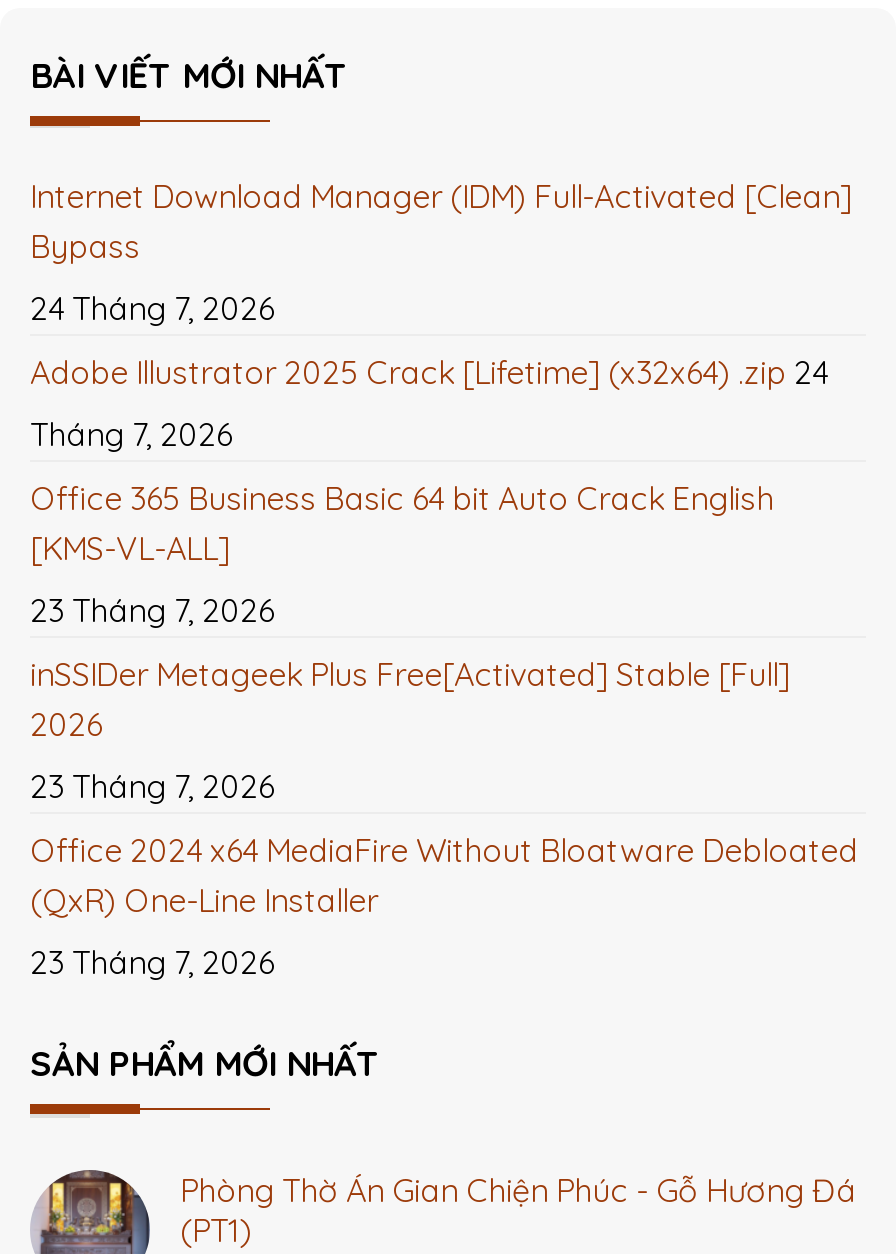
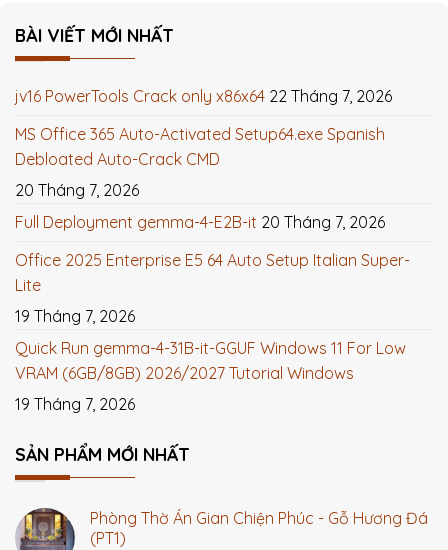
[30,176,858,982] Internet Download Manager (IDM) Full-Activated [Clean] | Bypass | 24 Tháng 7, 2026 | Adobe Illustrator 2025 Crack [Lifetime] (x32x64) .zip 24 | Tháng 7, 2026 | Office 365 Business Basic 64 bit Auto Crack English | [KMS-VL-ALL] | 23 Tháng 7, 2026 | inSSIDer Metageek Plus Free[Activated] Stable [Full] | 2026 | 23 Tháng 7, 2026 | Office 2024 x64 MediaFire Without Bloatware Debloated | (QxR) One-Line Installer | 23 Tháng 7, 2026 -> [15,86,410,414] jv16 PowerTools Crack only x86x64 22 Tháng 7, 2026 | MS Office 365 Auto-Activated Setup64.exe Spanish | Debloated Auto-Crack CMD | 20 Tháng 7, 2026 | Full Deployment gemma-4-E2B-it 20 Tháng 7, 2026 | Office 2025 Enterprise E5 64 Auto Setup Italian Super- | Lite | 19 Tháng 7, 2026 | Quick Run gemma-4-31B-it-GGUF Windows 11 For Low | VRAM (6GB/8GB) 2026/2027 Tutorial Windows | 19 Tháng 7, 2026

